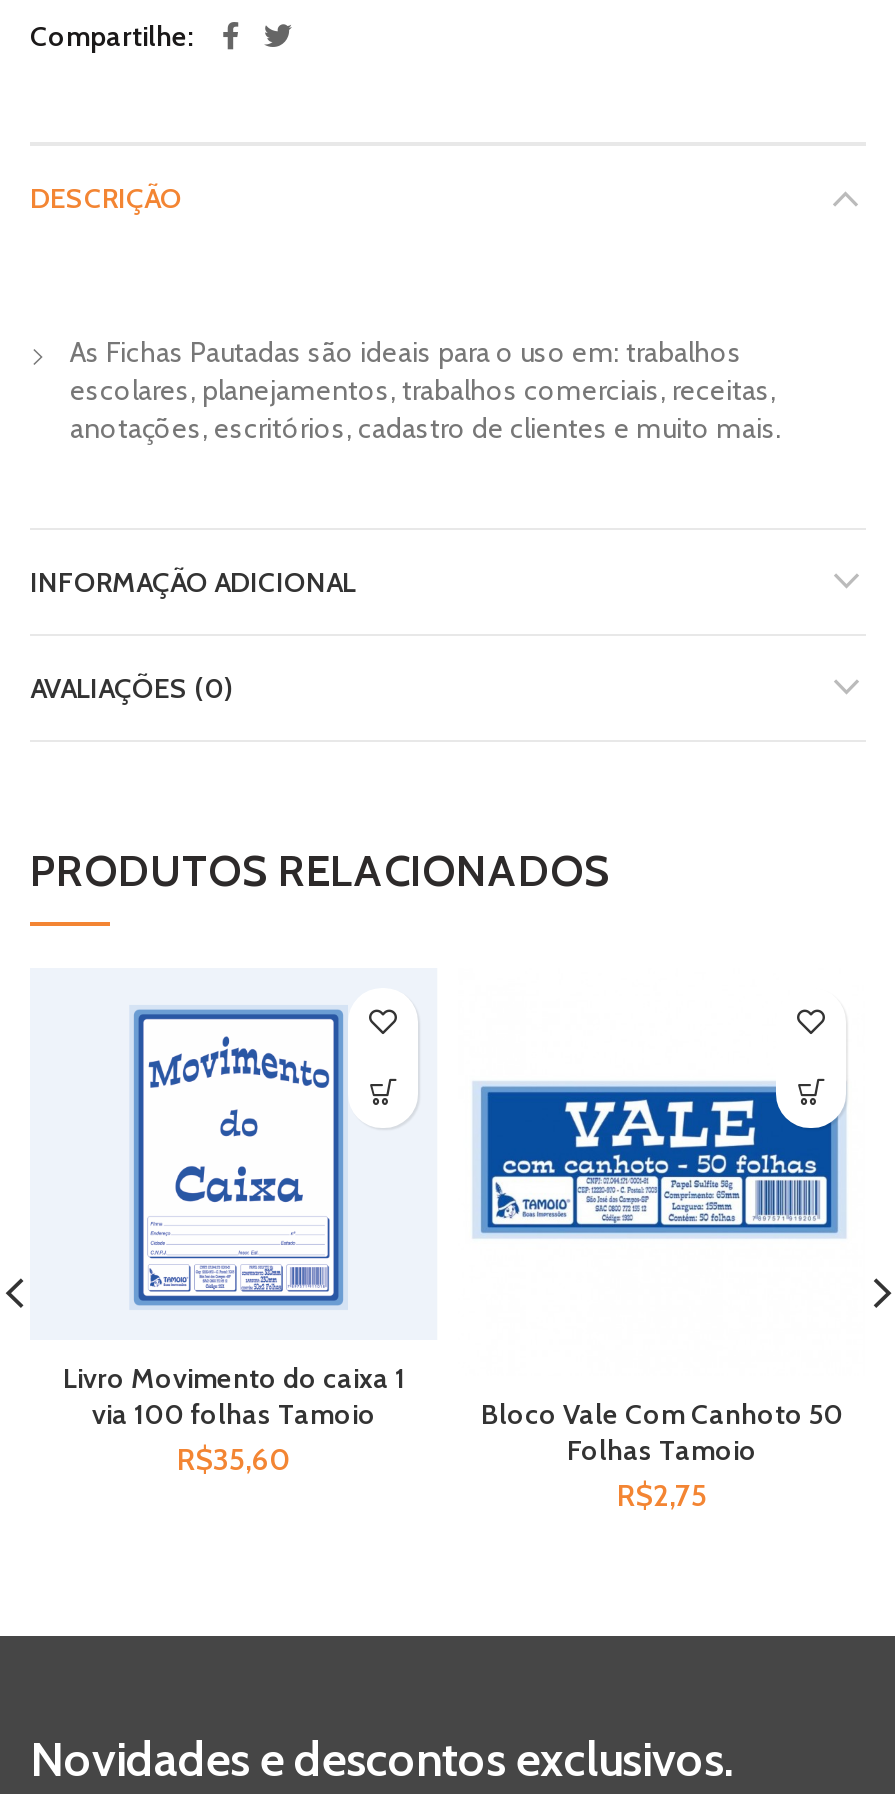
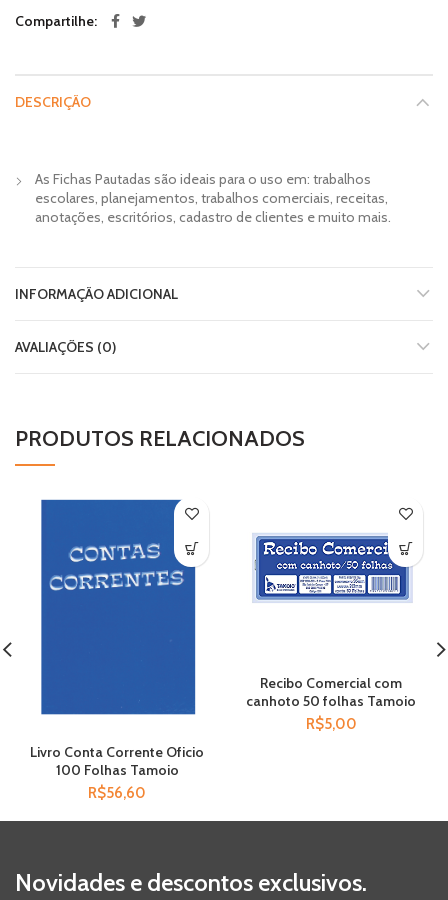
[82,994,390,1344] [image] -> [40,499,196,675] [image]
[472,1062,846,1238] [image] -> [237,533,422,621] [image]
[63,1359,405,1477] Livro Movimento do caixa 1 | via 100 folhas Tamoio | R$35,60 -> [30,743,204,802] Livro Conta Corrente Oficio | 100 Folhas Tamoio | R$56,60
[481,1396,843,1514] Bloco Vale Com Canhoto 50 | Folhas Tamoio | R$2,75 -> [246,674,416,733] Recibo Comercial com | canhoto 50 folhas Tamoio | R$5,00

